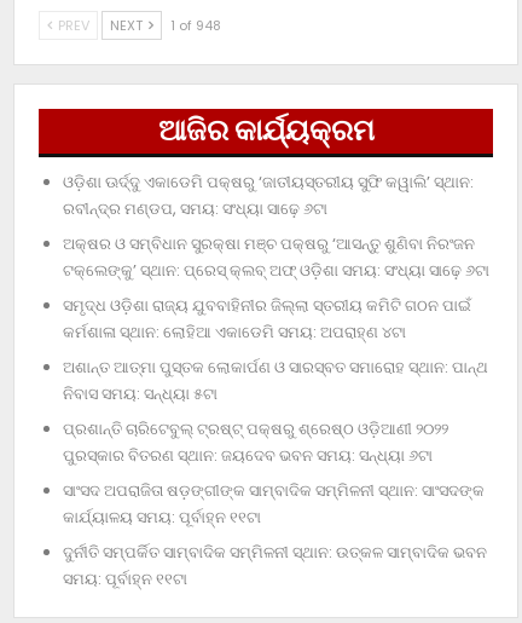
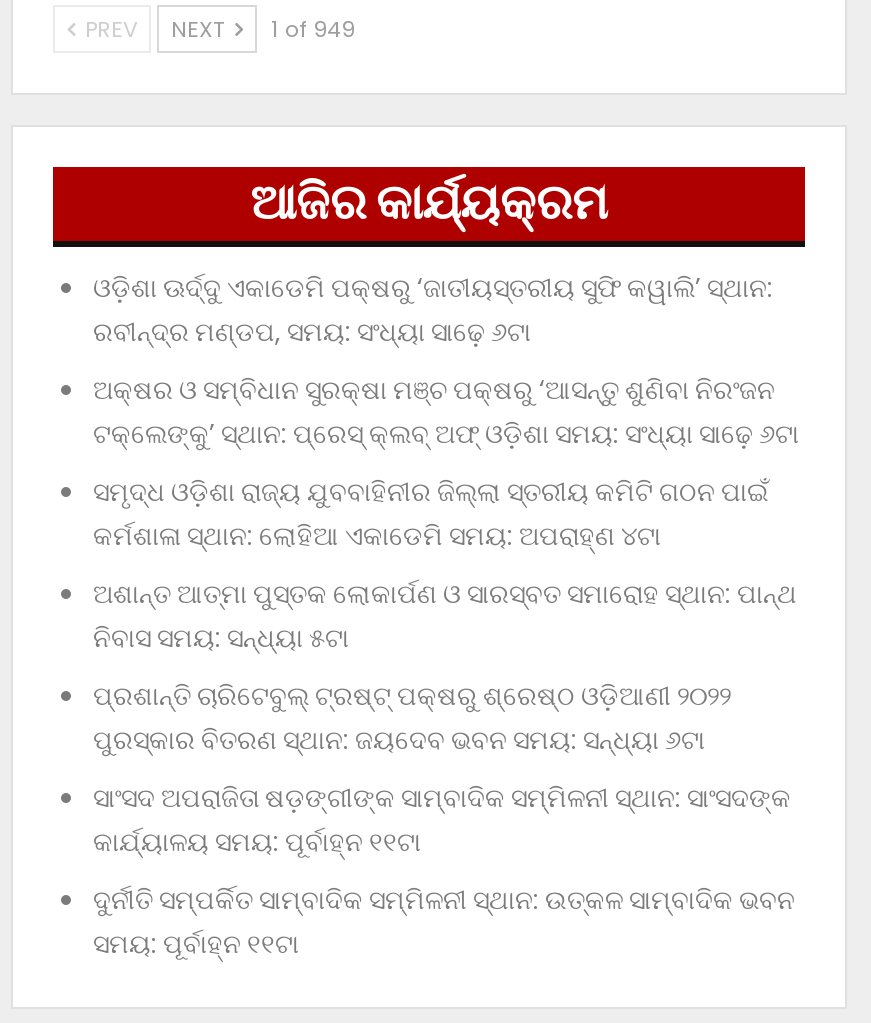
[54,16,221,35] PREV NEXT 1 of 948 -> [79,13,355,45] PREV NEXT 1 of 949

